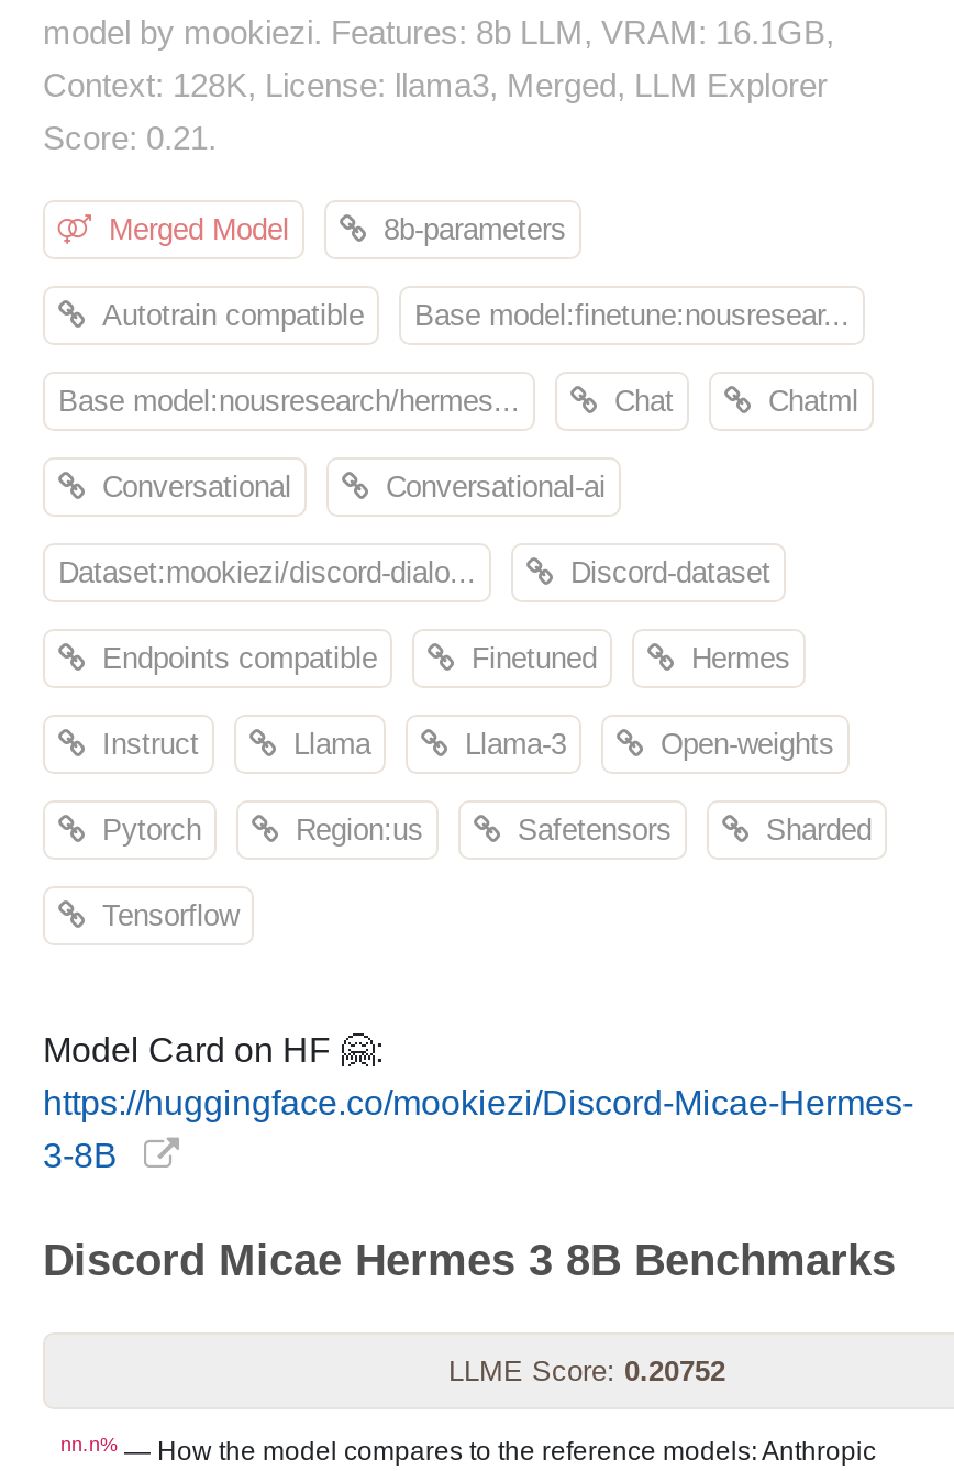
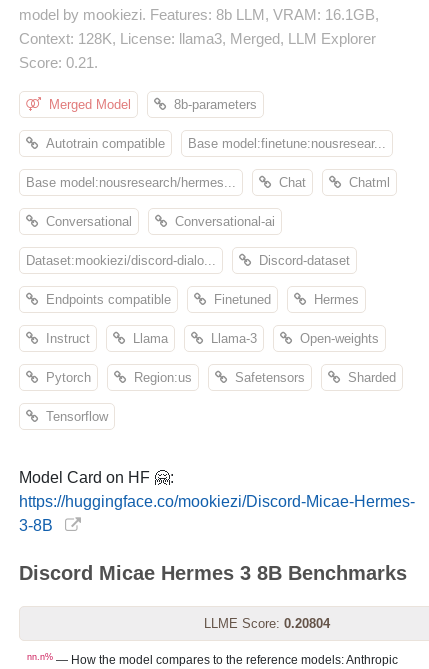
[448,1354,725,1387] LLME Score: 0.20752 -> [203,616,329,631] LLME Score: 0.20804

